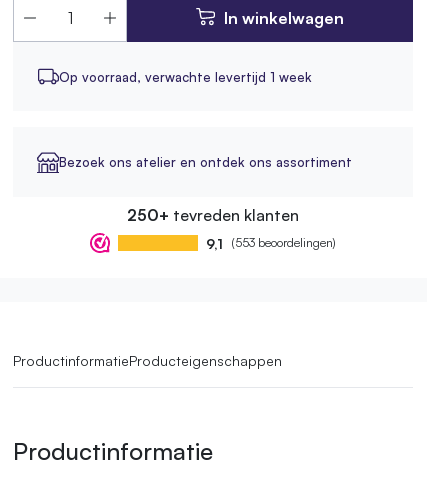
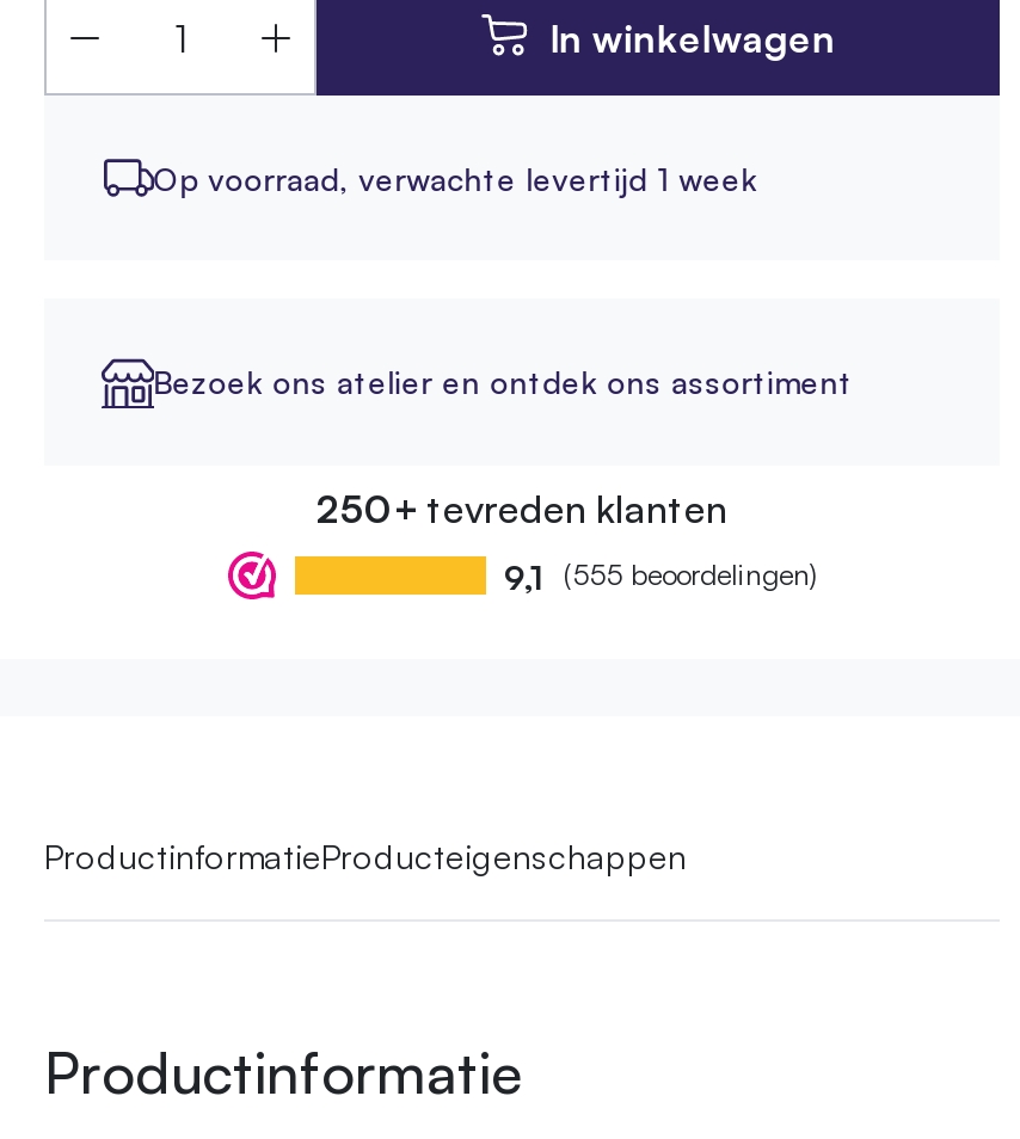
[206,235,336,252] 9,1 (553 beoordelingen) -> [504,556,817,597] 9,1 (555 beoordelingen)

